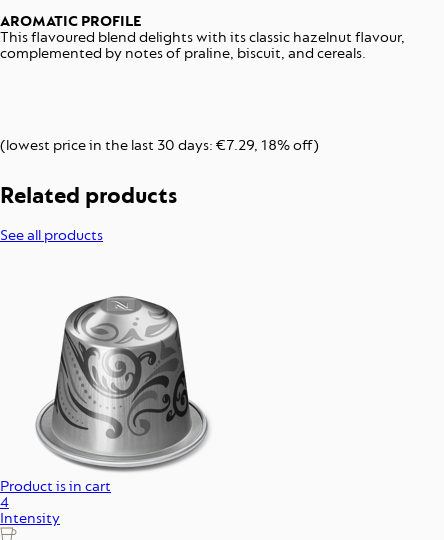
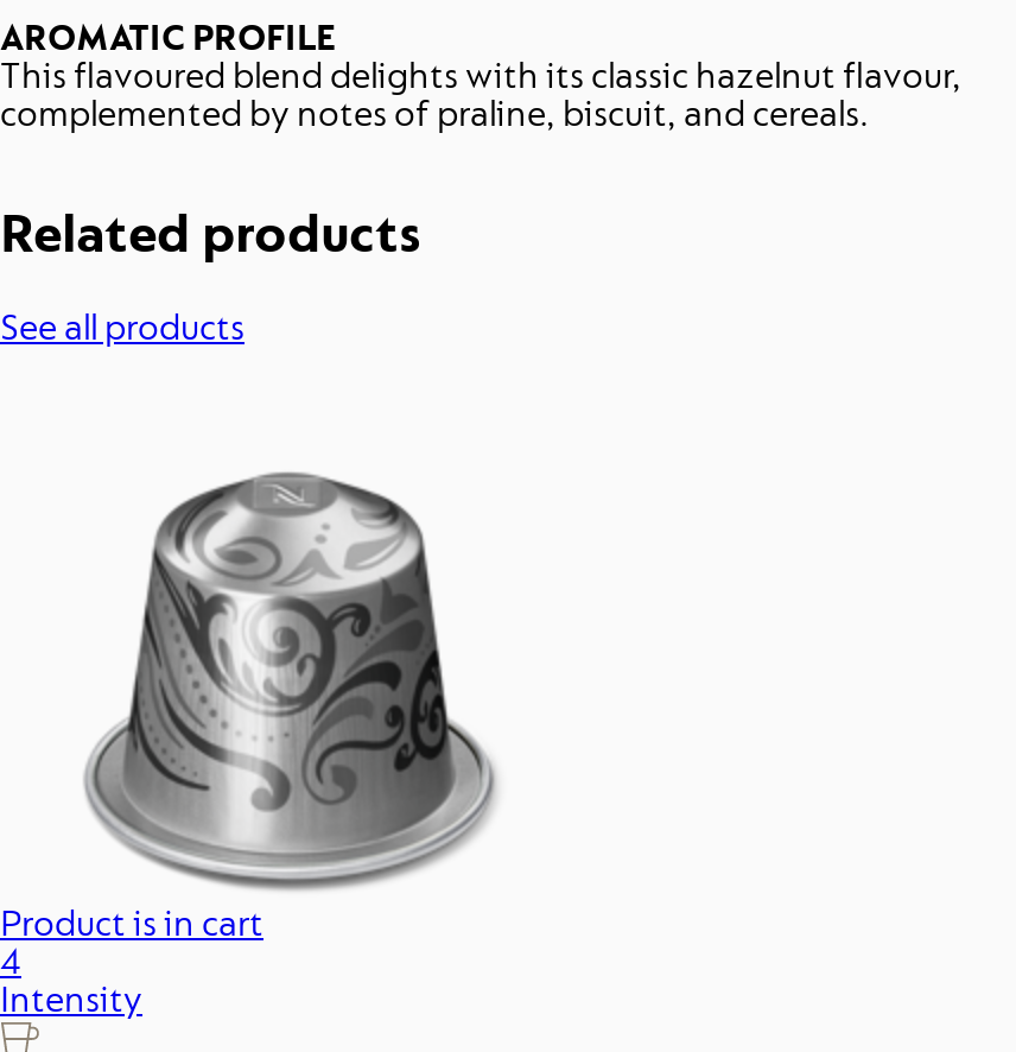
[0,136,319,155] (lowest price in the last 30 days: €7.29, 18% off) -> none

